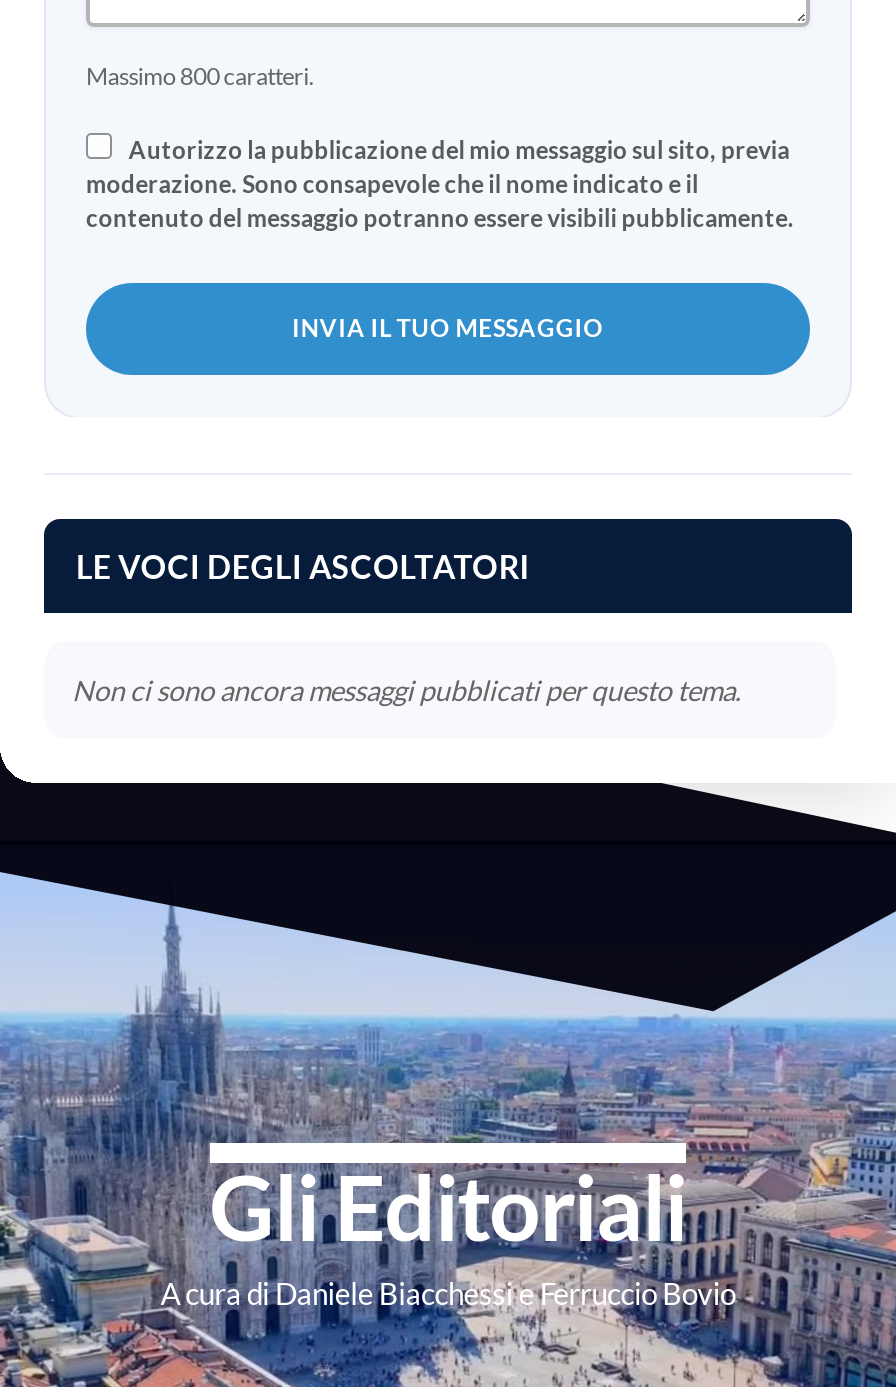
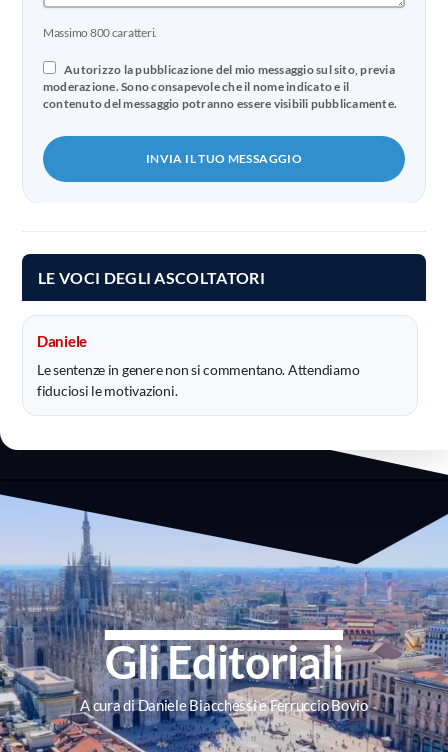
[72,674,740,708] Non ci sono ancora messaggi pubblicati per questo tema. -> [37,332,359,399] Daniele | Le sentenze in genere non si commentano. Attendiamo | fiduciosi le motivazioni.

